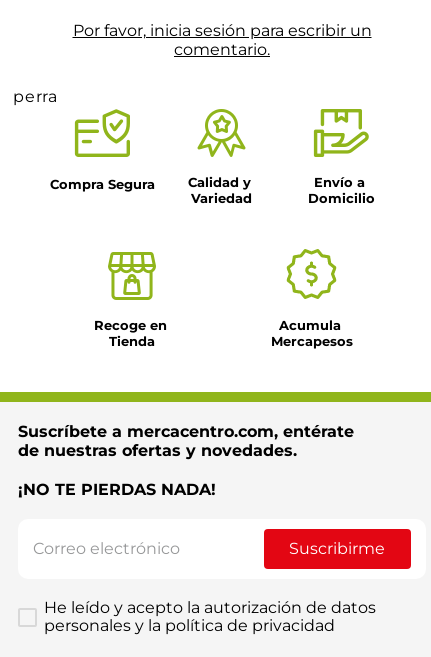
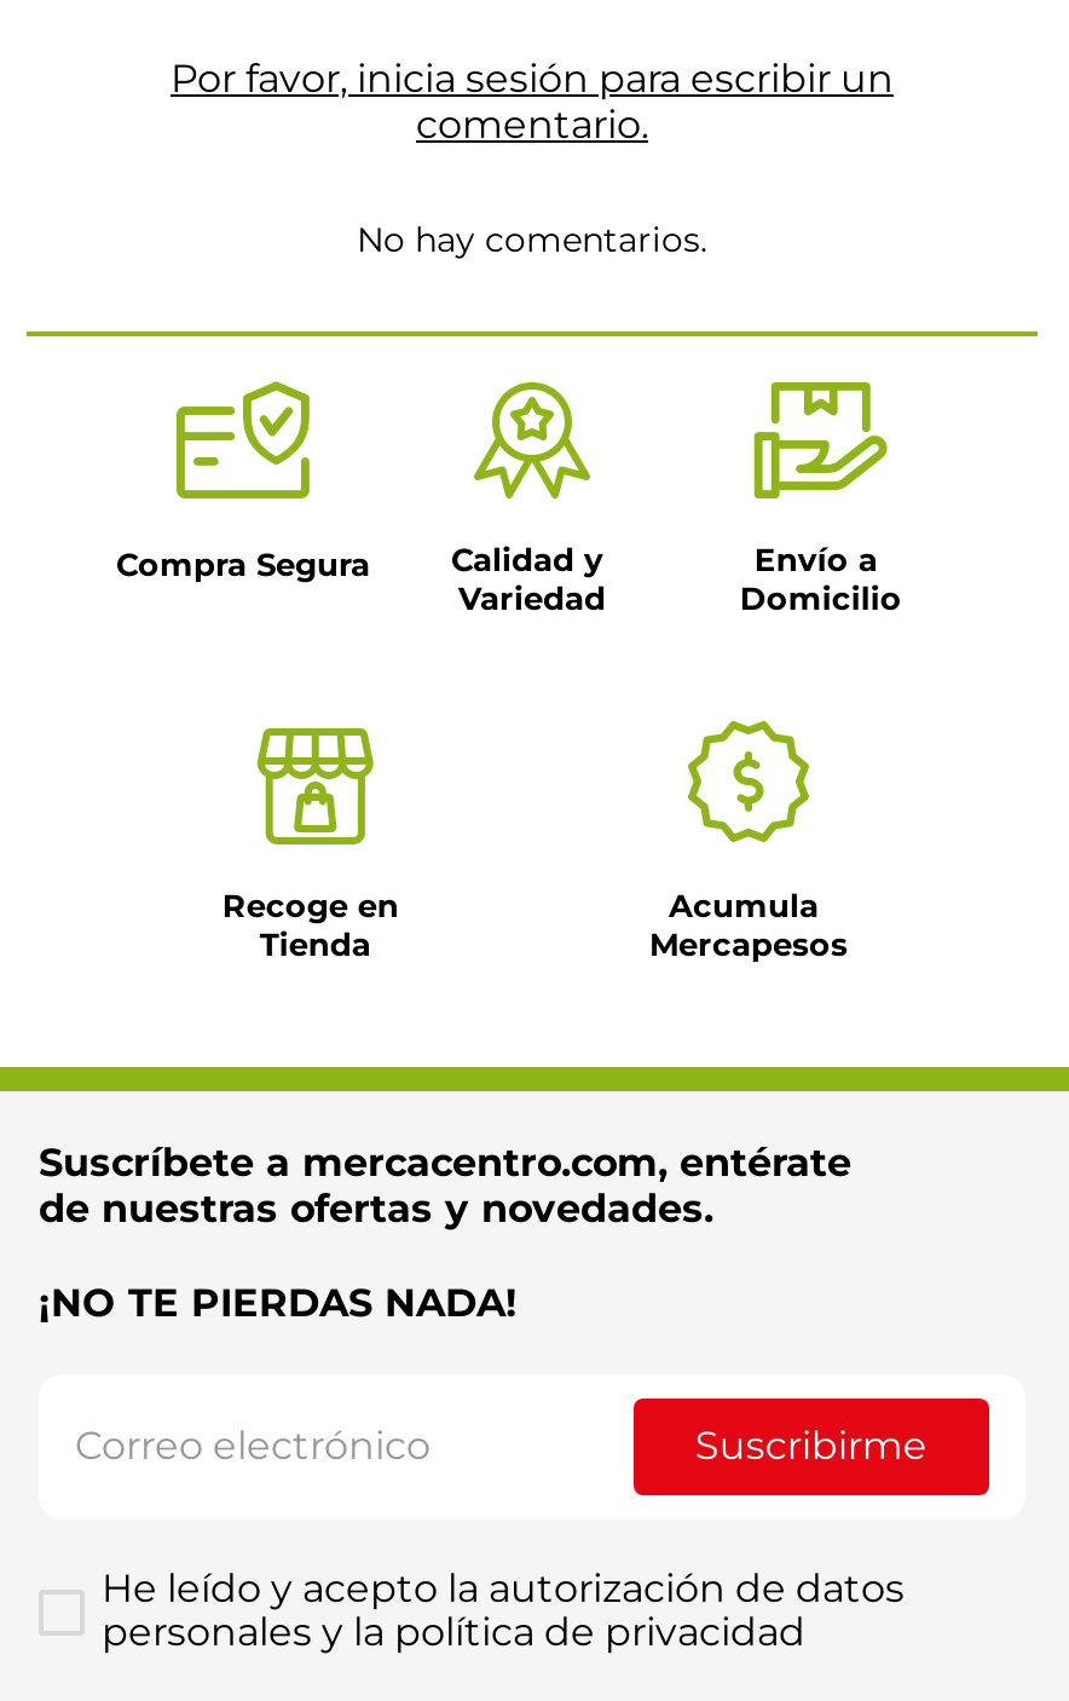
[13,87,58,106] perra -> [357,218,707,261] No hay comentarios.

